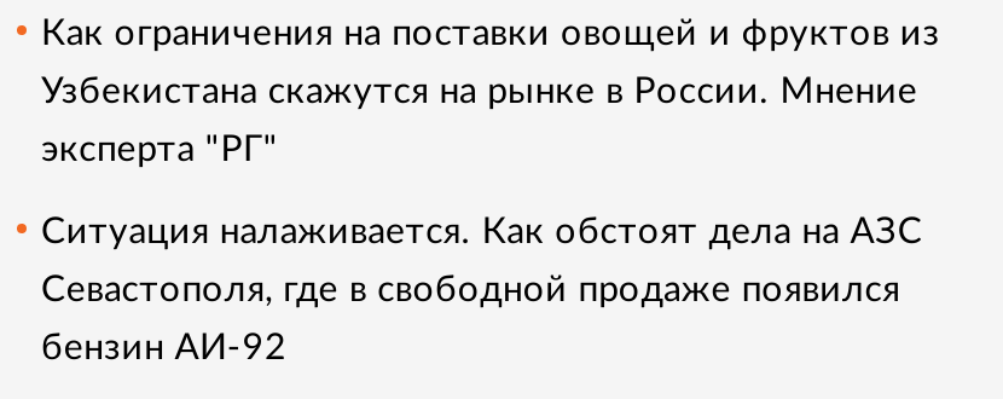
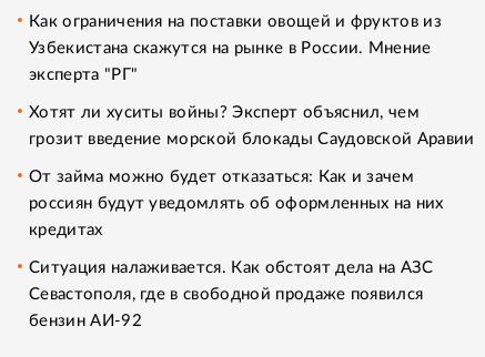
none -> [29,104,475,238] Хотят ли хуситы войны? Эксперт объяснил, чем | грозит введение морской блокады Саудовской Аравии | От займа можно будет отказаться: Как и зачем | россиян будут уведомлять об оформленных на них | кредитах

